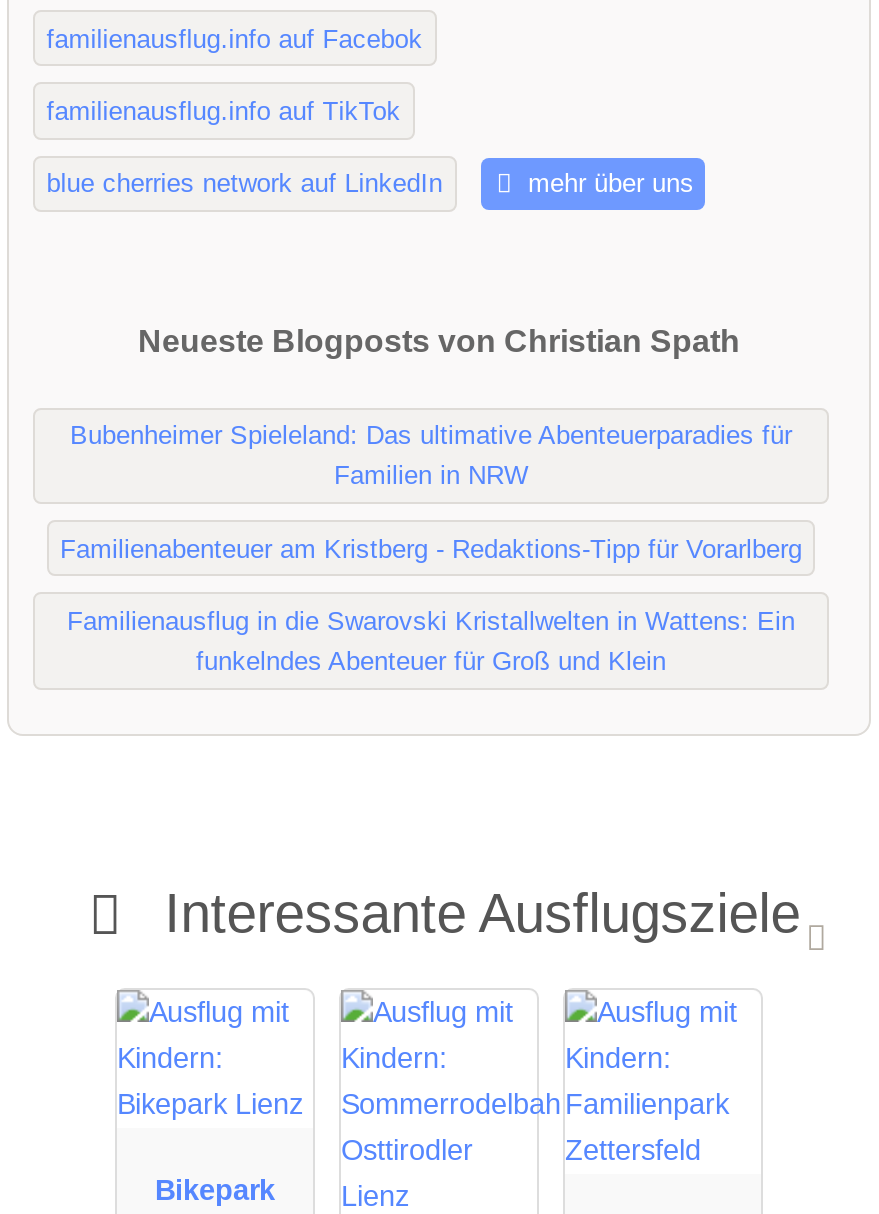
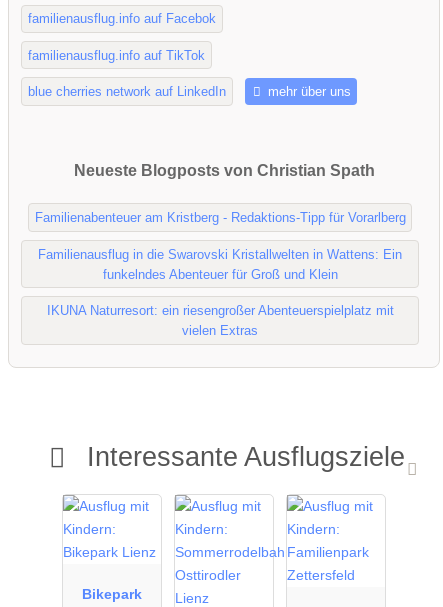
[70,420,792,490] Bubenheimer Spieleland: Das ultimative Abenteuerparadies für | Familien in NRW -> none
moved [60,533,802,676] -> [34,210,405,282]: Familienabenteuer am Kristberg - Redaktions-Tipp für Vorarlberg | Familienausflug in die Swarovski Kristallwelten in Wattens: Ein | funkelndes Abenteuer für Groß und Klein
none -> [46,303,393,338] IKUNA Naturresort: ein riesengroßer Abenteuerspielplatz mit | vielen Extras

